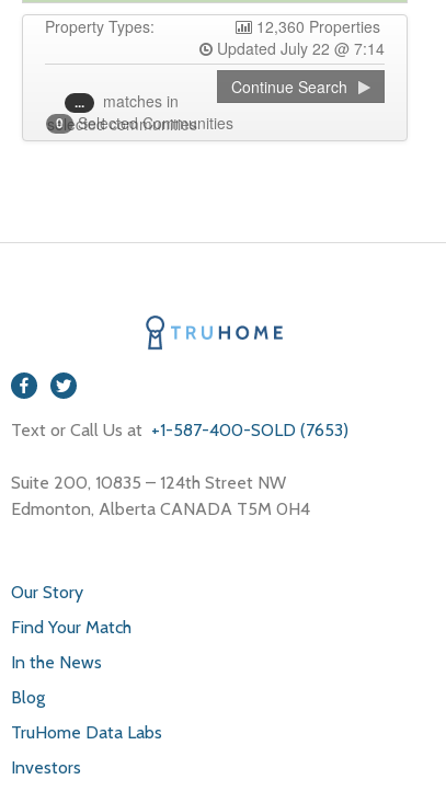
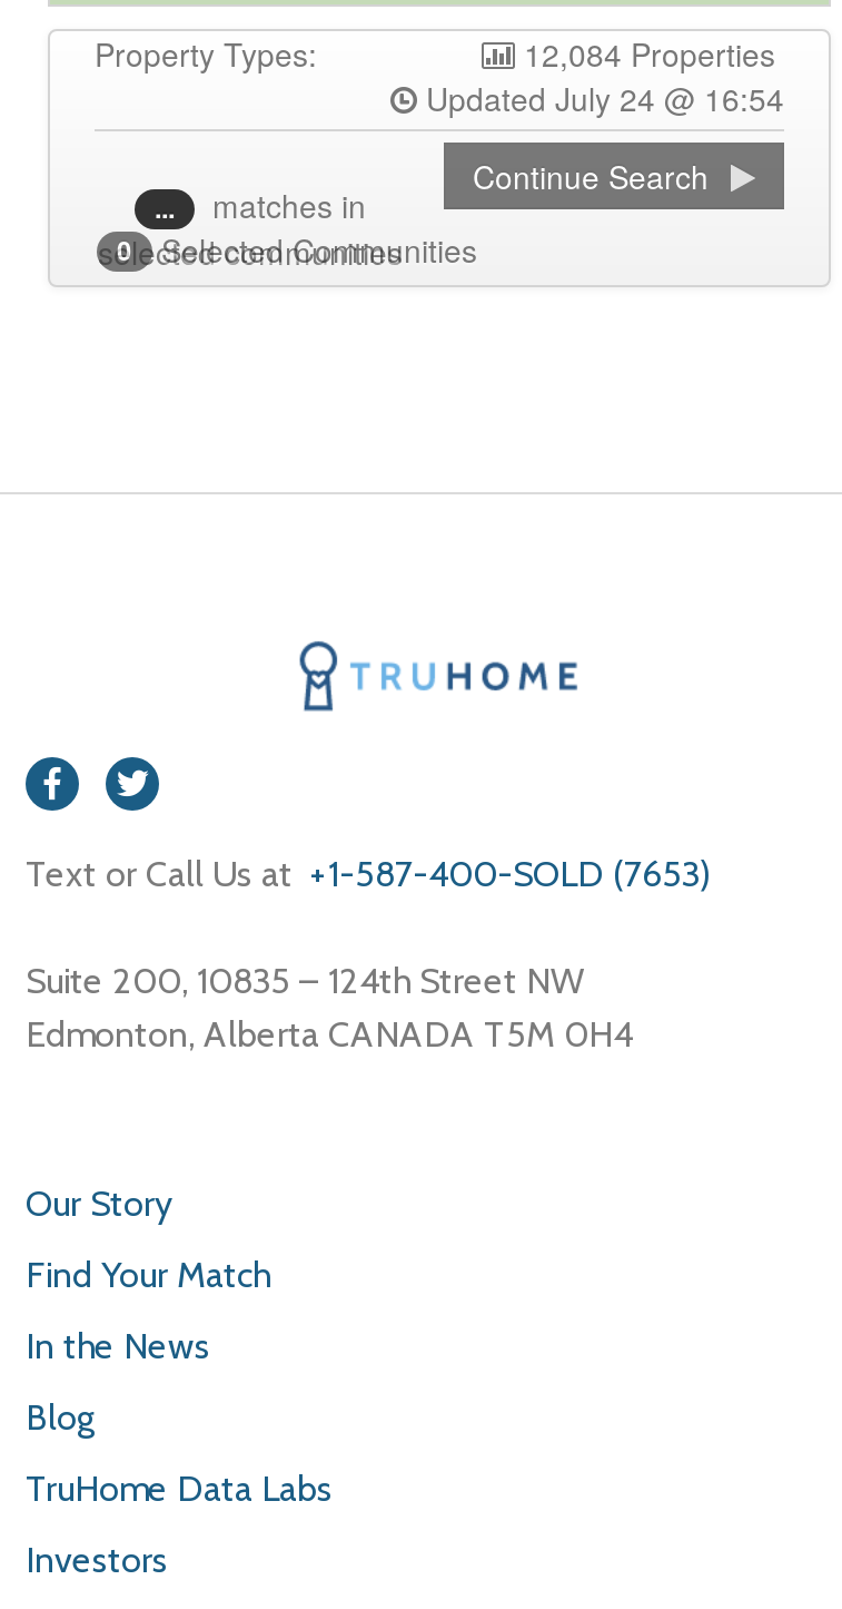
[252,15,385,37] 12,360 Properties -> [515,31,784,76] 12,084 Properties
[213,37,385,59] Updated July 22 @ 7:14 -> [417,76,784,120] Updated July 24 @ 16:54

